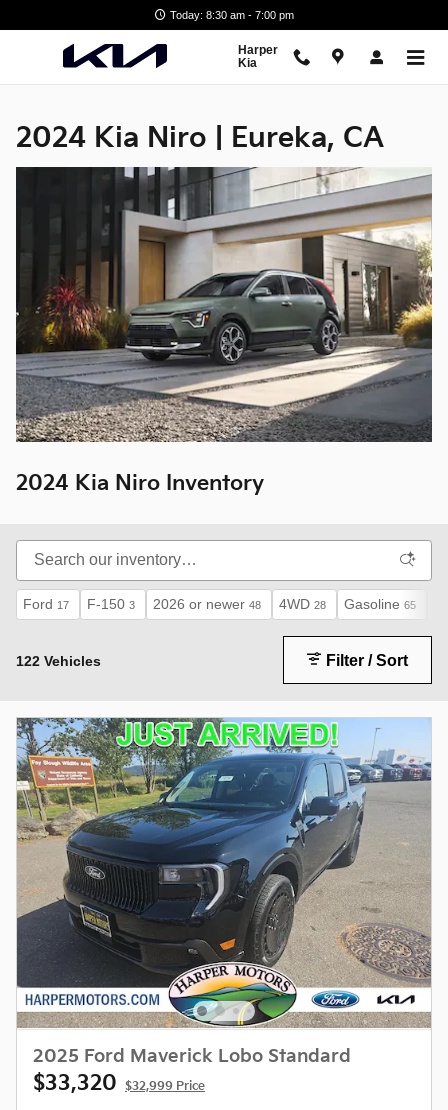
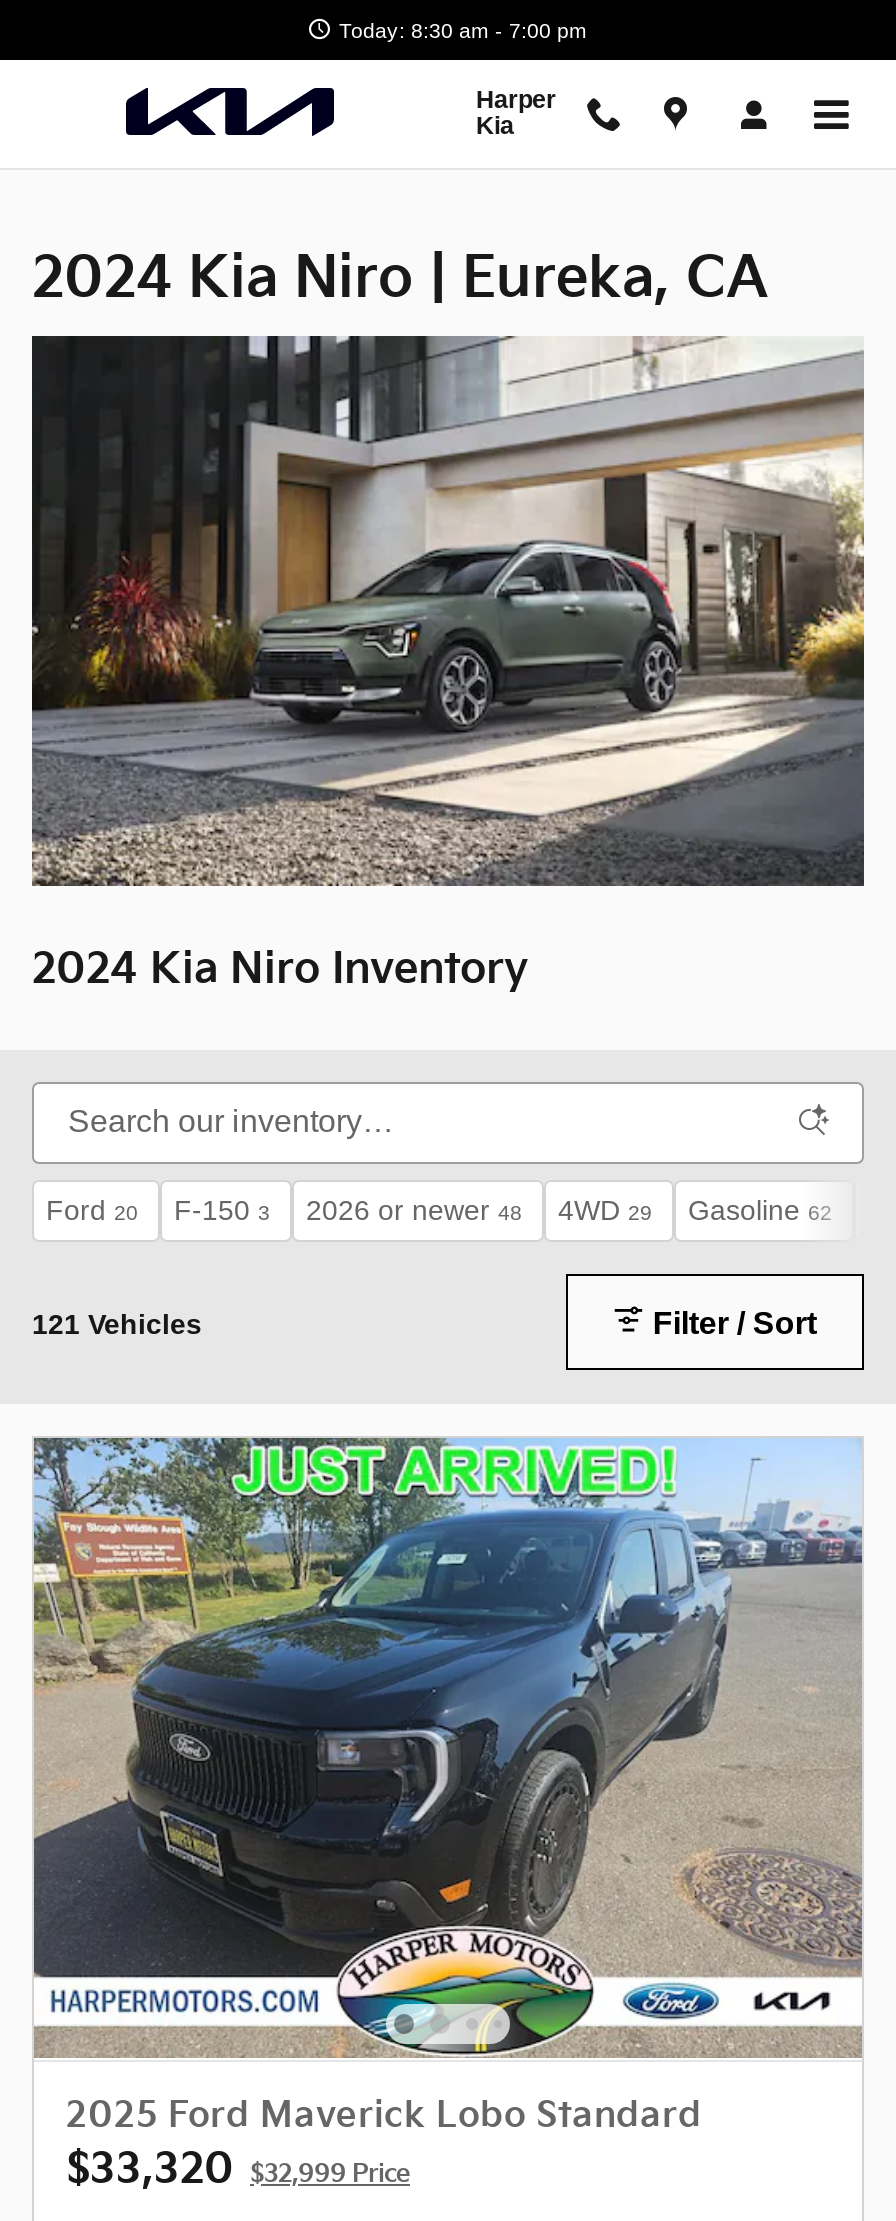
[23,596,69,612] Ford 17 -> [46,1194,138,1226] Ford 20
[279,596,326,612] 4WD 28 -> [558,1194,652,1226] 4WD 29
[344,596,416,612] Gasoline 65 -> [688,1194,832,1226] Gasoline 62
[16,653,101,669] 122 Vehicles -> [32,1308,202,1340] 121 Vehicles

